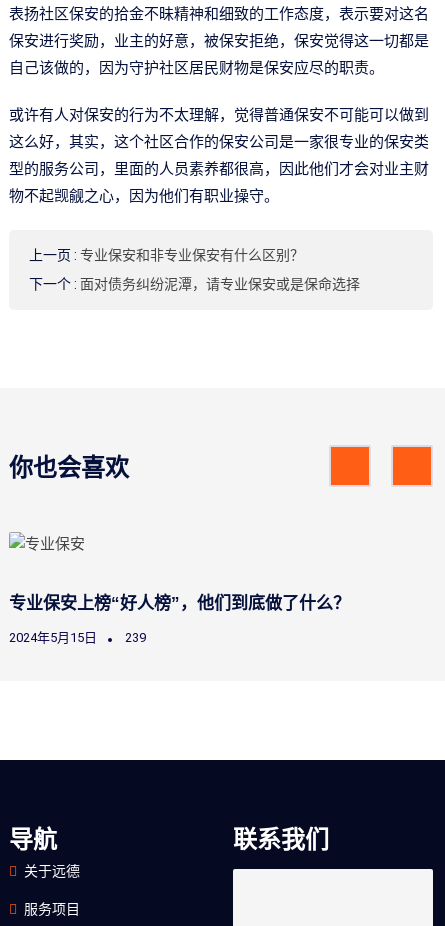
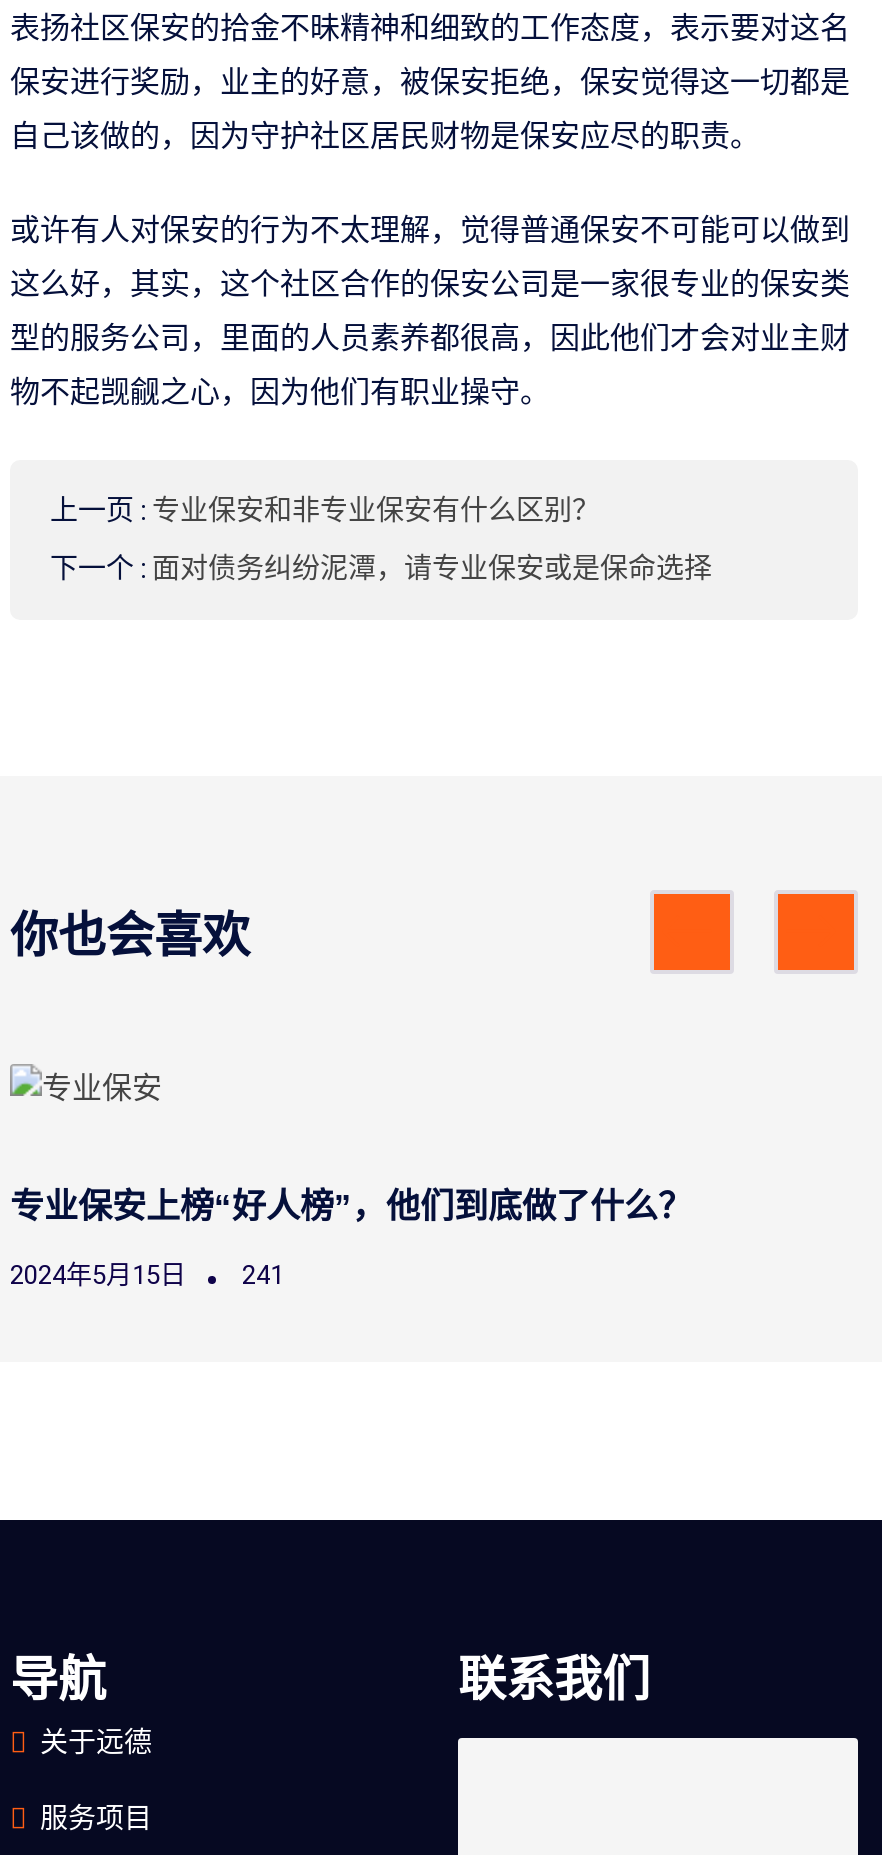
[9,630,146,645] 2024年5月15日 239 -> [10,1260,284,1290] 2024年5月15日 241

